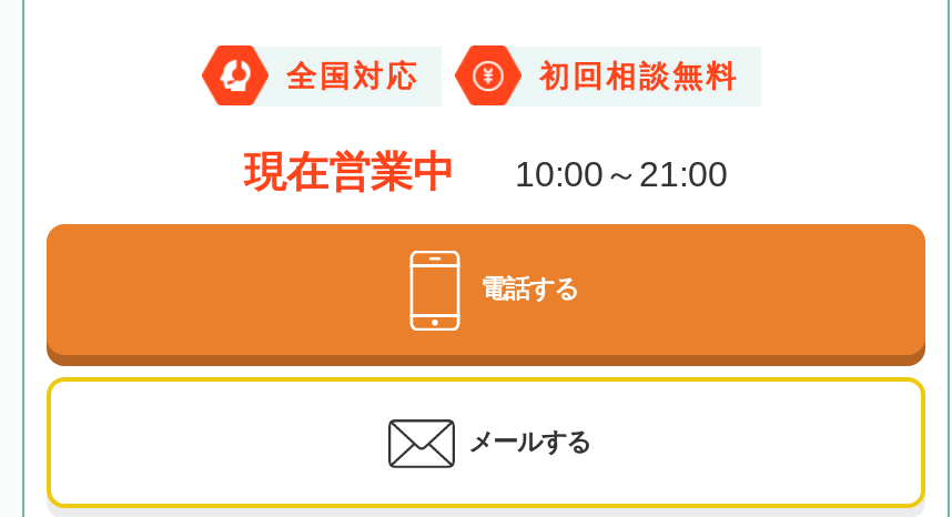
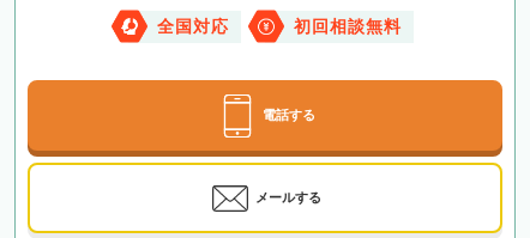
[244,148,728,194] 現在営業中 | 10:00～21:00 -> none

